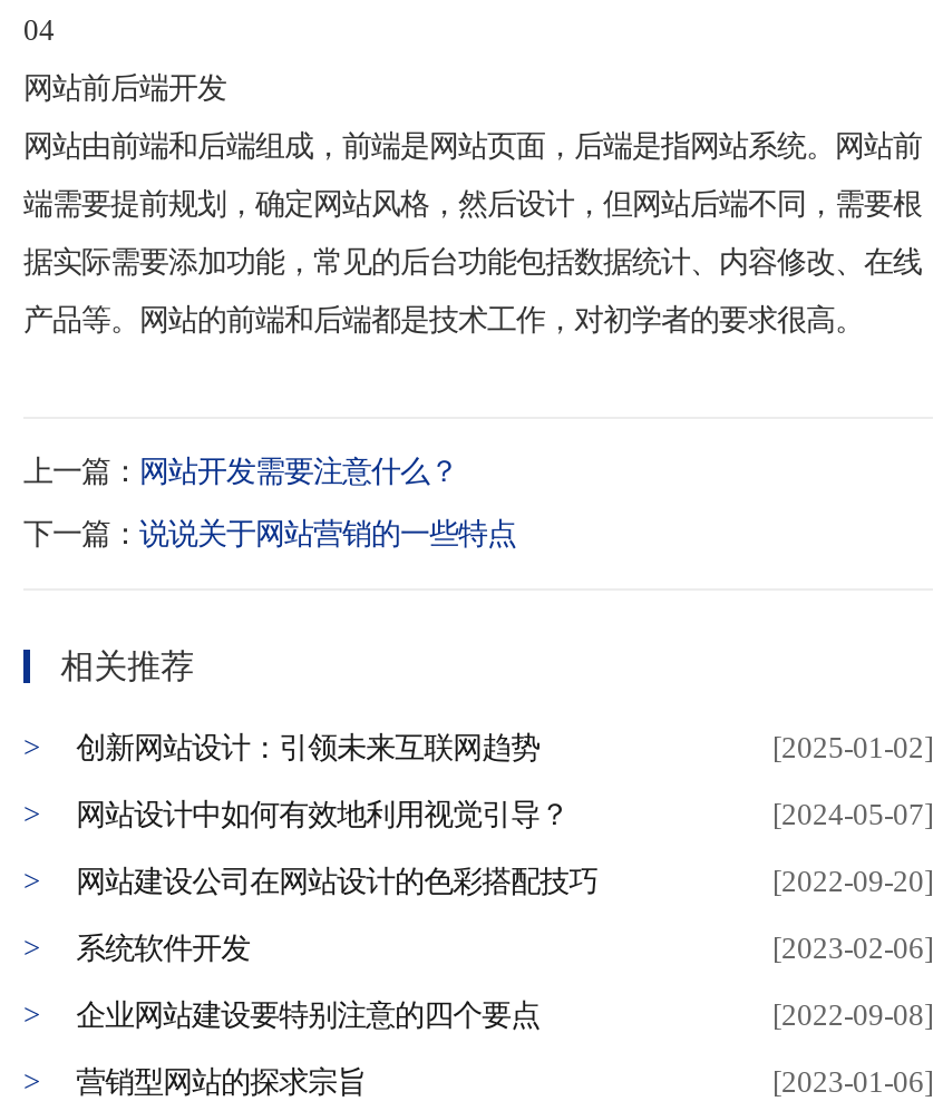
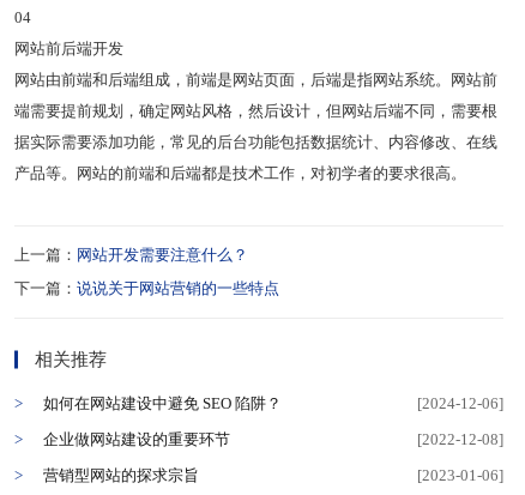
[76,731,933,1031] 创新网站设计：引领未来互联网趋势 | [2025-01-02] | 网站设计中如何有效地利用视觉引导？ | [2024-05-07] | 网站建设公司在网站设计的色彩搭配技巧 | [2022-09-20] | 系统软件开发 | [2023-02-06] | 企业网站建设要特别注意的四个要点 | [2022-09-08] -> [43,394,503,448] 如何在网站建设中避免 SEO 陷阱？ | [2024-12-06] | 企业做网站建设的重要环节 | [2022-12-08]

